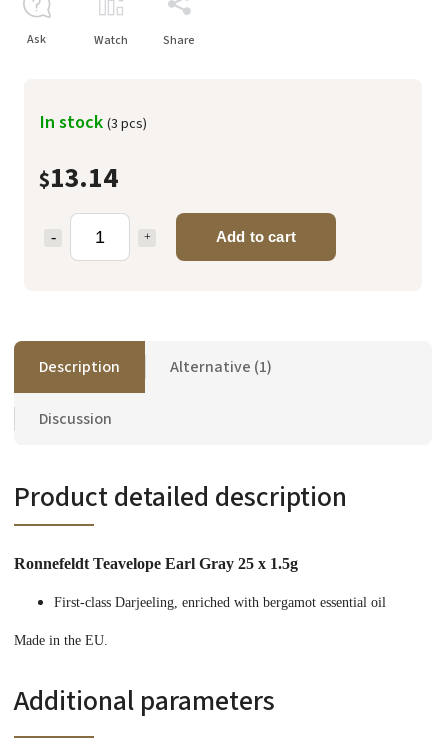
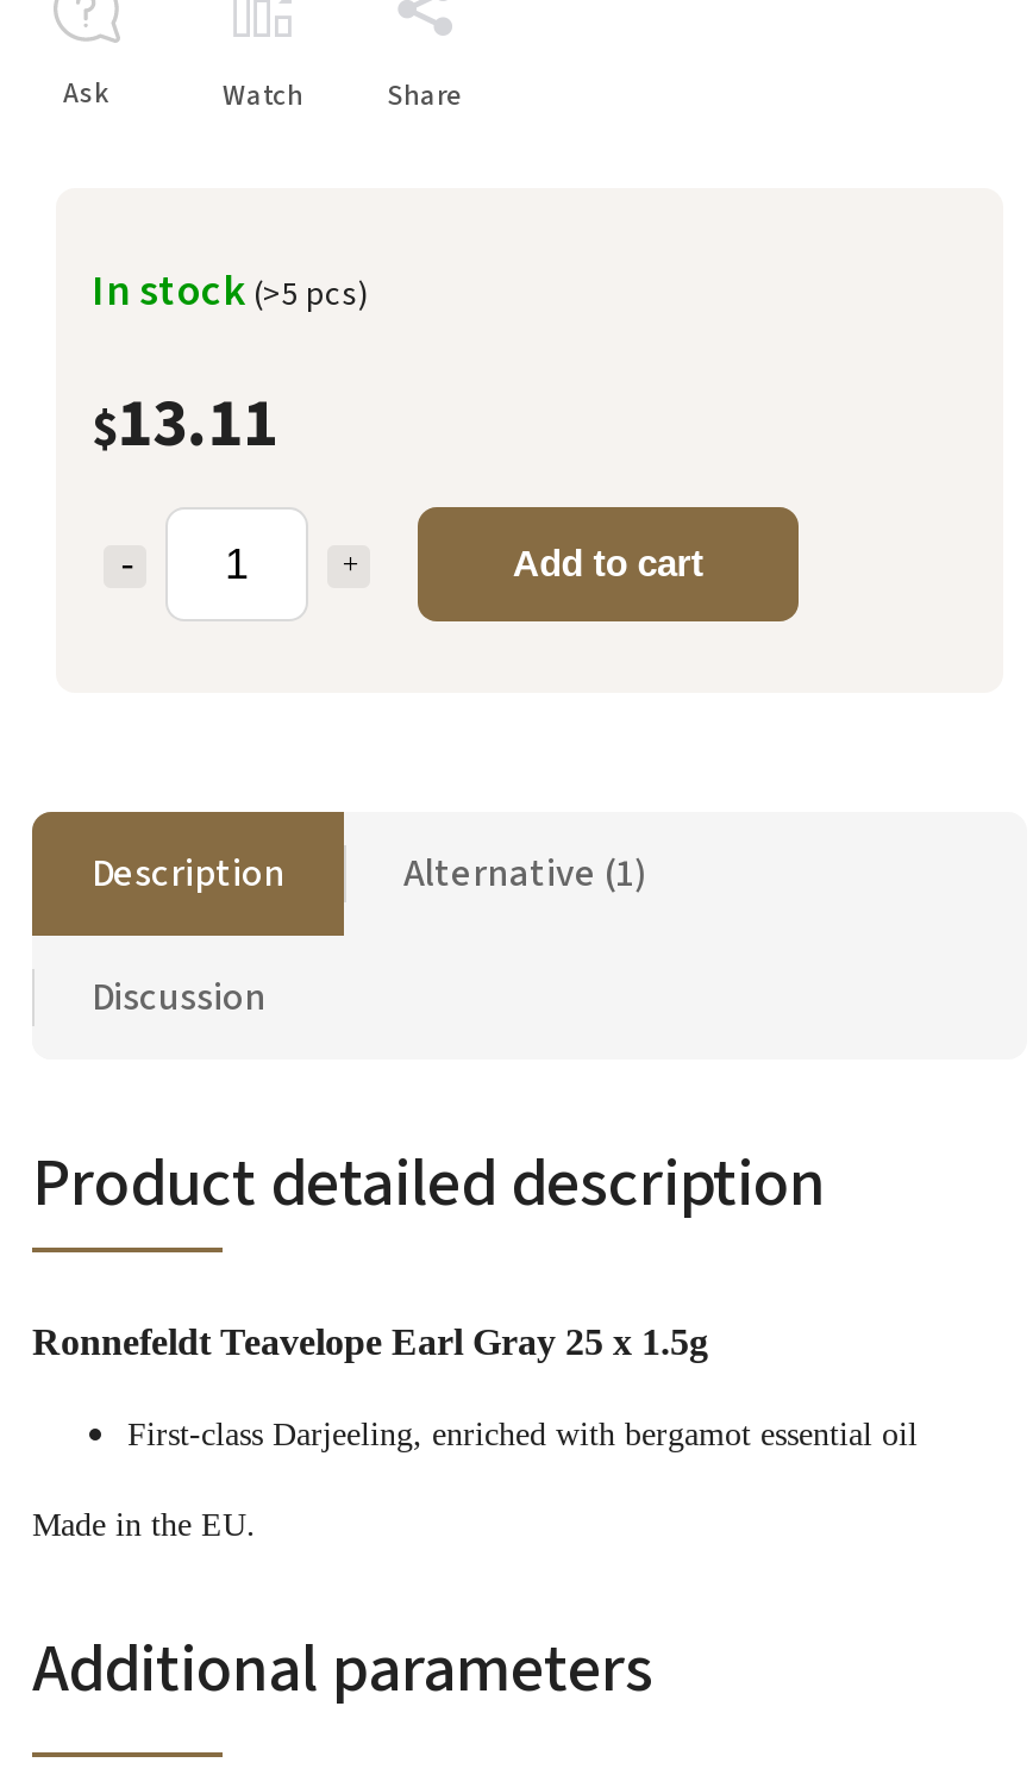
[39,108,147,134] In stock (3 pcs) -> [92,258,368,320] In stock (>5 pcs)
[39,157,117,197] $13.14 -> [92,375,278,470] $13.11

